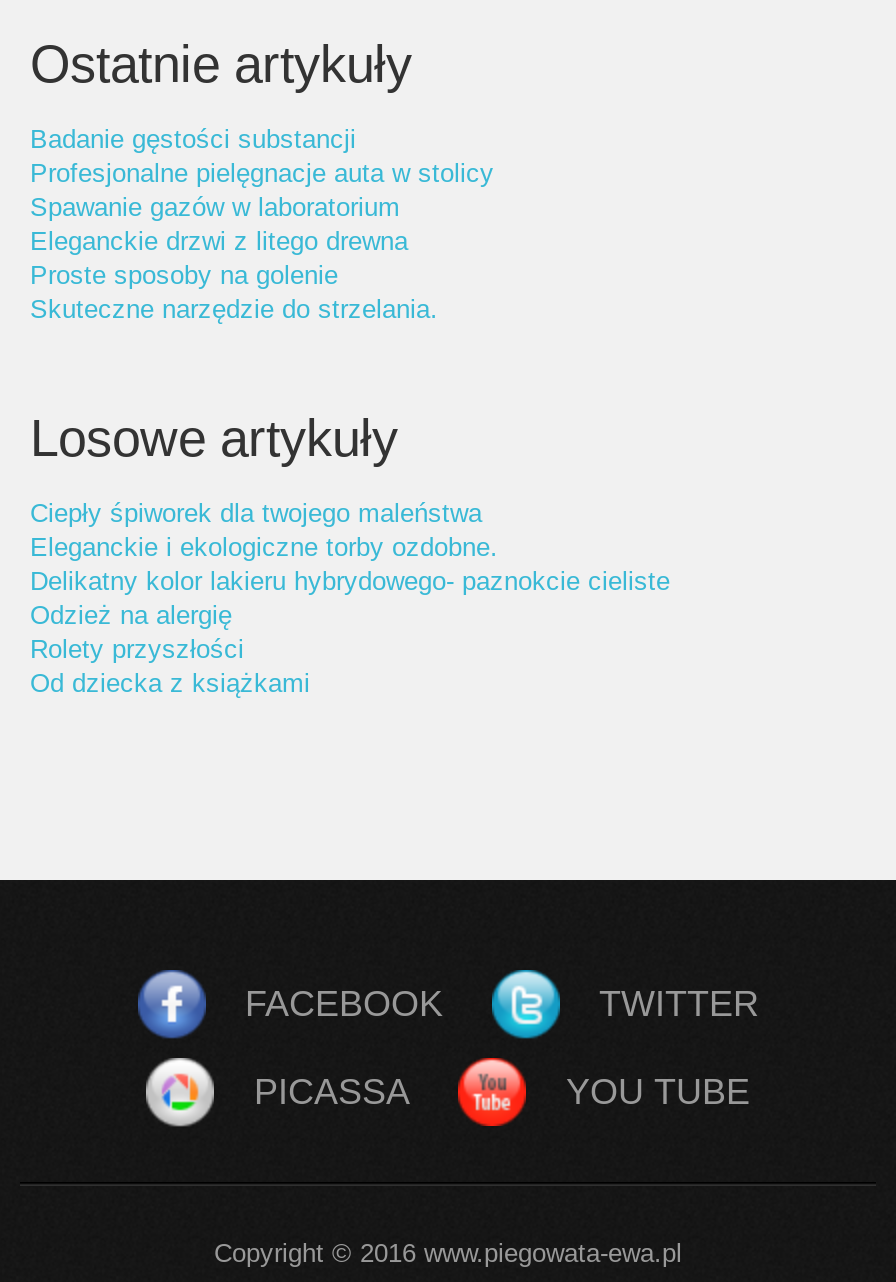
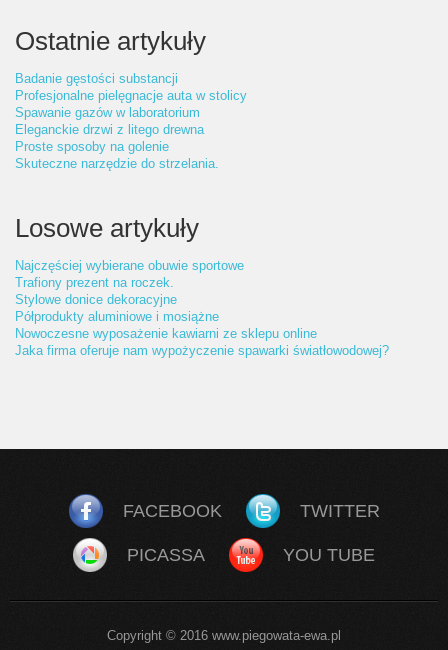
[30,498,670,698] Ciepły śpiworek dla twojego maleństwa | Eleganckie i ekologiczne torby ozdobne. | Delikatny kolor lakieru hybrydowego- paznokcie cieliste | Odzież na alergię | Rolety przyszłości | Od dziecka z książkami -> [15,258,389,358] Najczęściej wybierane obuwie sportowe | Trafiony prezent na roczek. | Stylowe donice dekoracyjne | Półprodukty aluminiowe i mosiążne | Nowoczesne wyposażenie kawiarni ze sklepu online | Jaka firma oferuje nam wypożyczenie spawarki światłowodowej?

